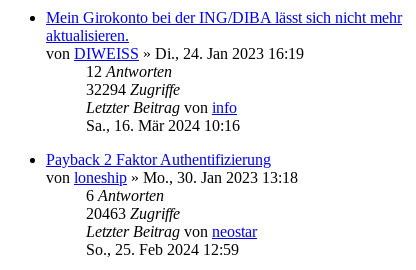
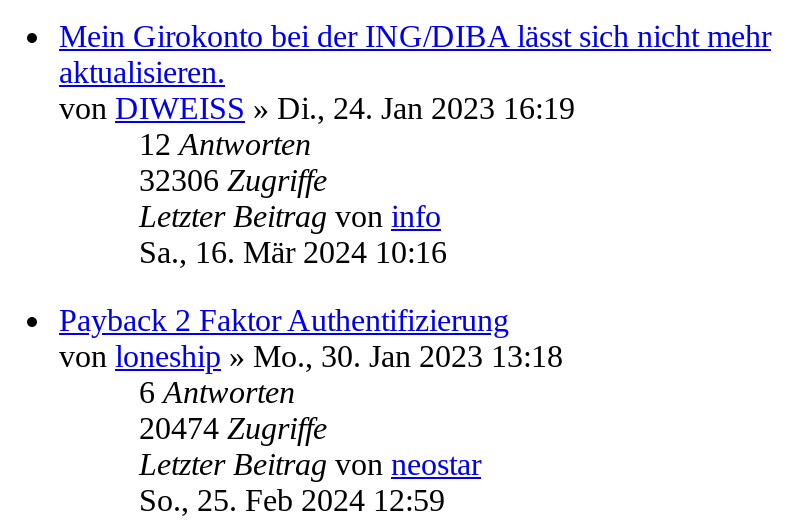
[86,81,180,98] 32294 Zugriffe -> [139,163,327,197] 32306 Zugriffe
[86,205,180,222] 20463 Zugriffe -> [139,411,327,445] 20474 Zugriffe

